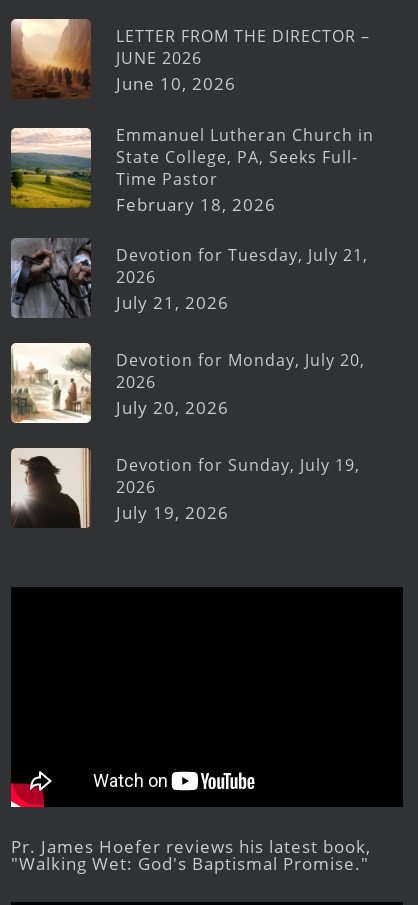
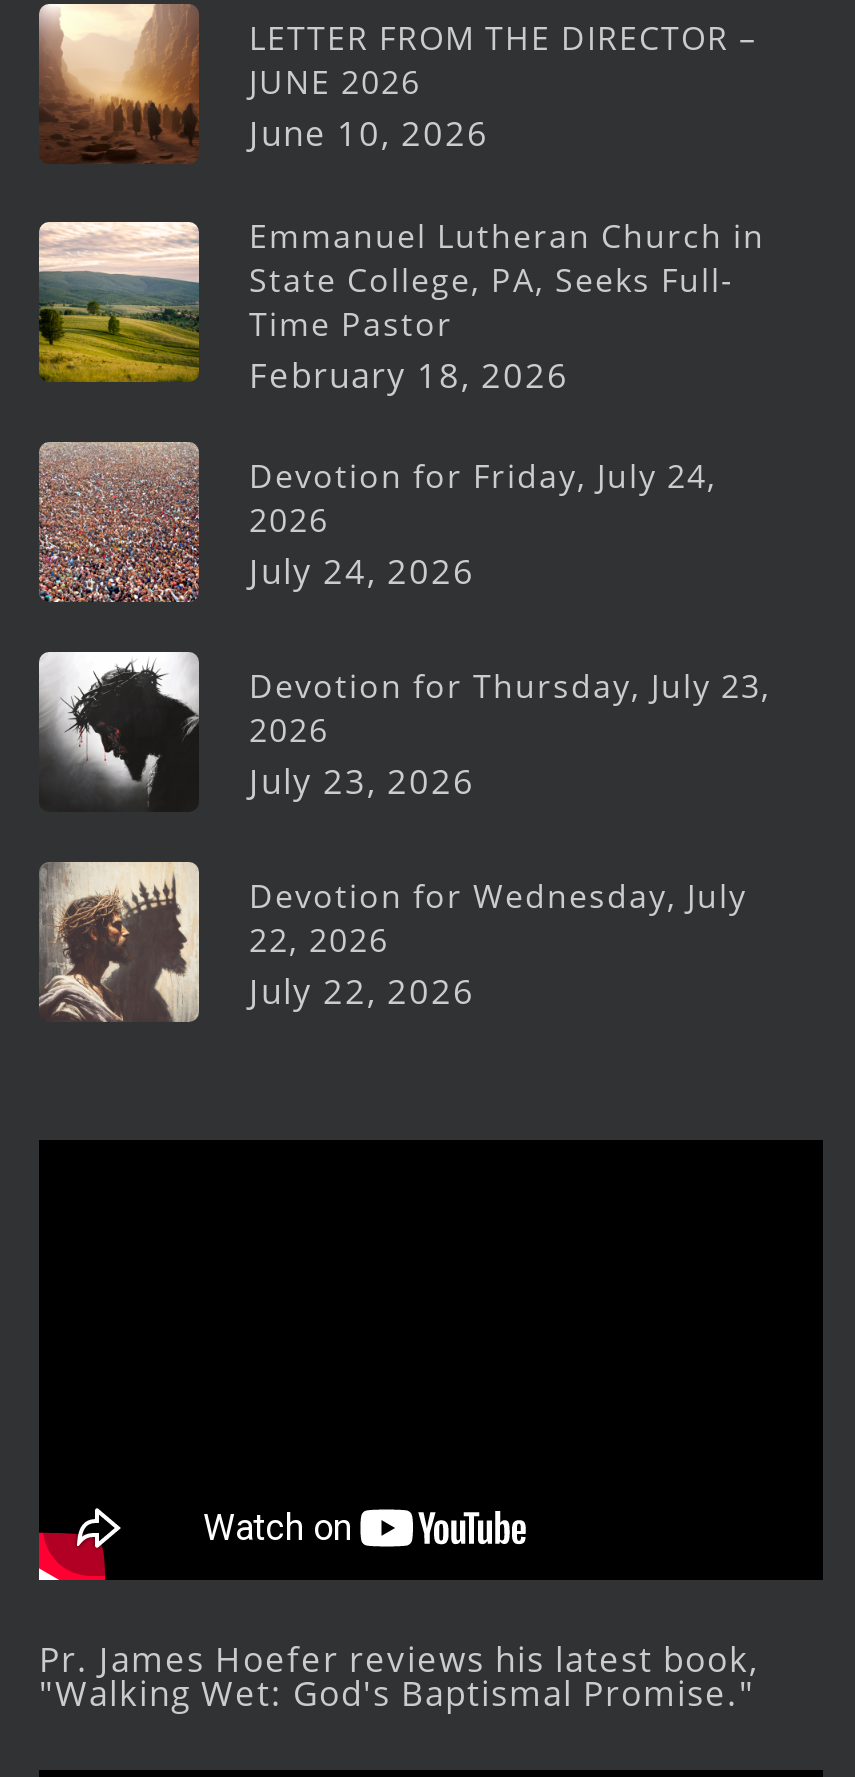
[11,238,368,318] [image] | Devotion for Tuesday, July 21, -> [39,440,717,602] [image] | Devotion for Friday, July 24,
[116,291,229,314] July 21, 2026 -> [249,549,475,595] July 24, 2026
[10,345,365,424] [image] | Devotion for Monday, July 20, -> [39,654,771,812] [image] | Devotion for Thursday, July 23,
[116,396,229,419] July 20, 2026 -> [249,759,475,805] July 23, 2026
[10,448,360,528] [image] | Devotion for Sunday, July 19, | 2026 | July 19, 2026 -> [39,862,747,1024] [image] | Devotion for Wednesday, July | 22, 2026 | July 22, 2026

